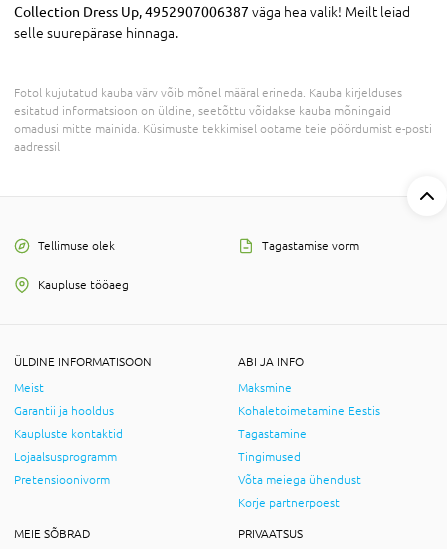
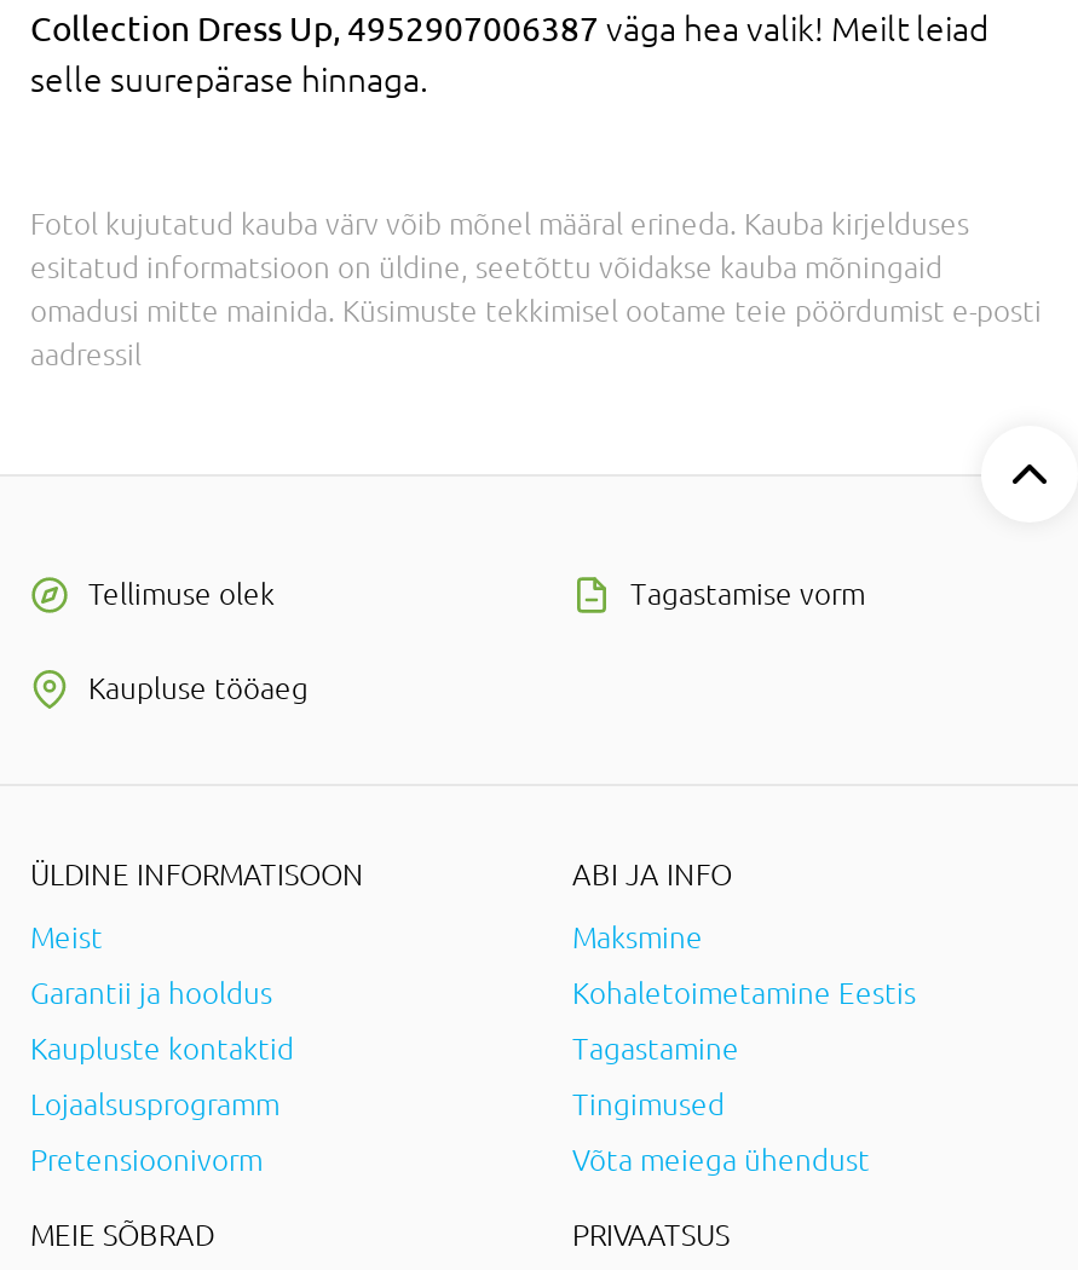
[238,496,340,510] Korje partnerpoest -> none

